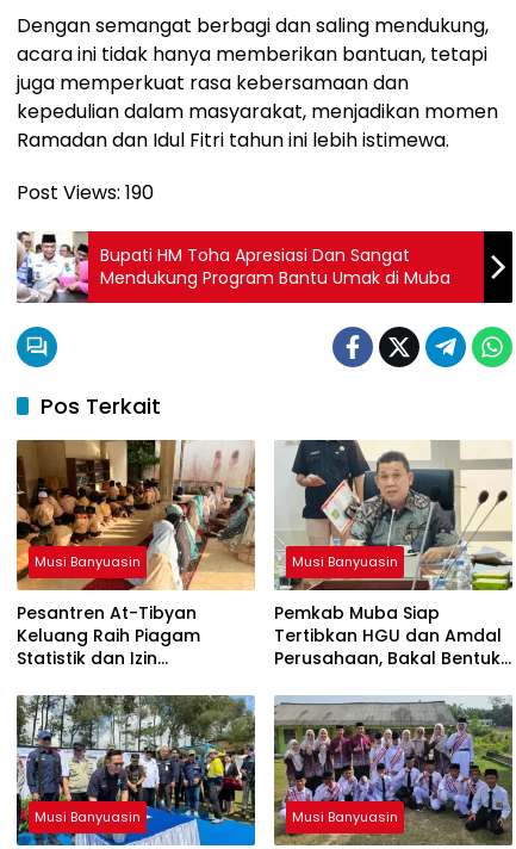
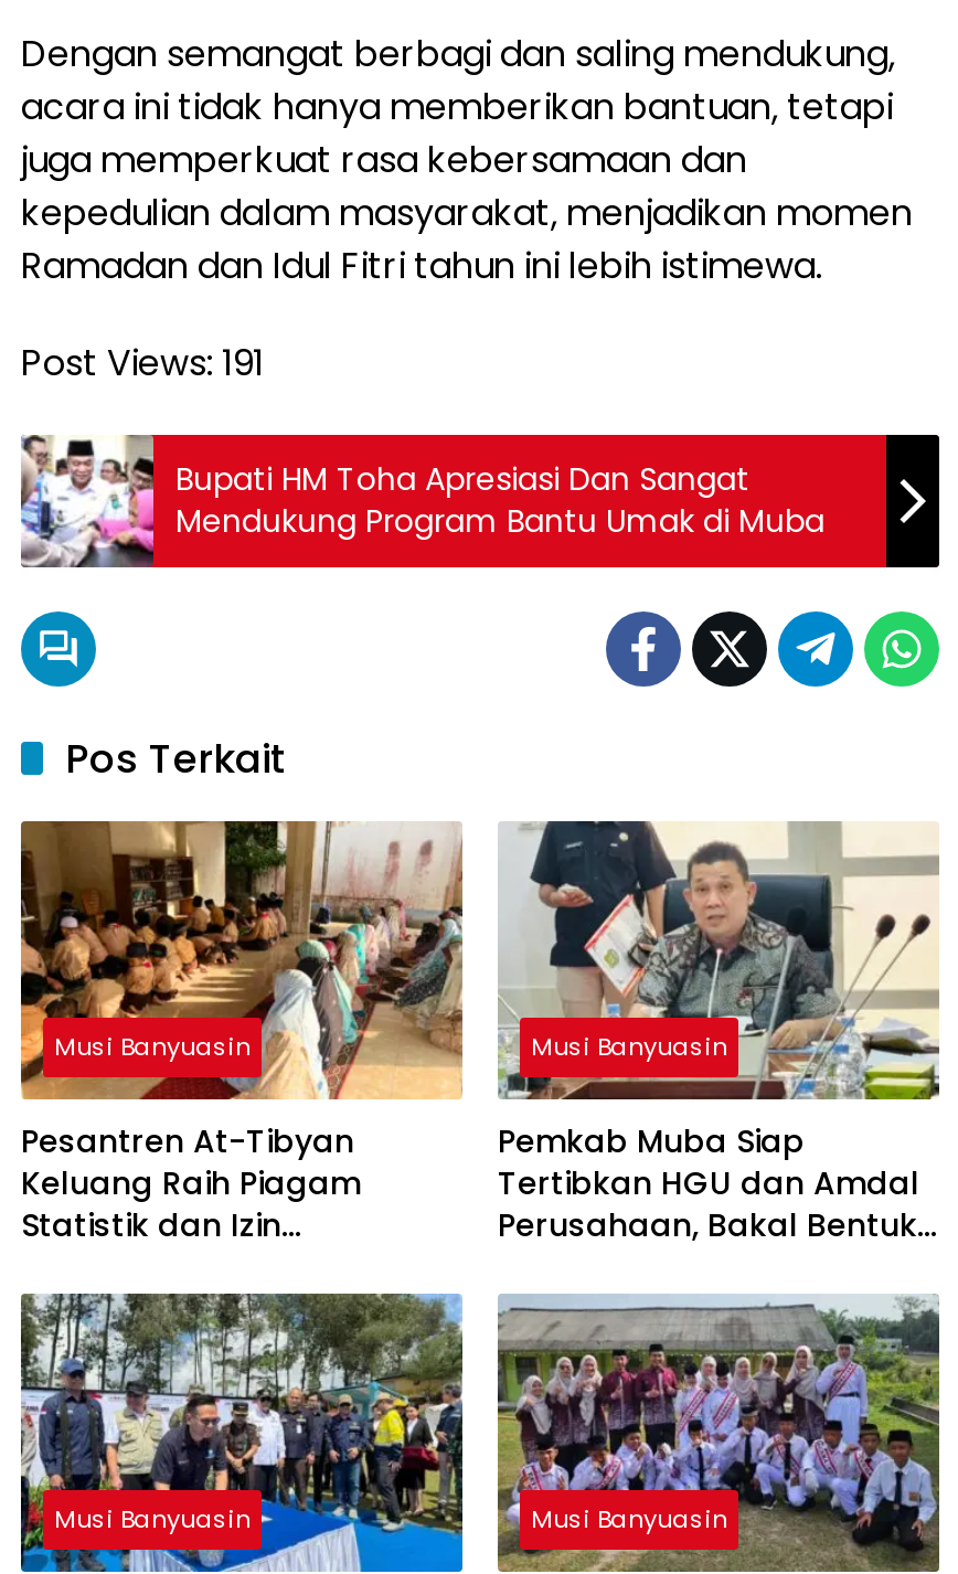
[17,179,154,207] Post Views: 190 -> [21,338,264,389] Post Views: 191

